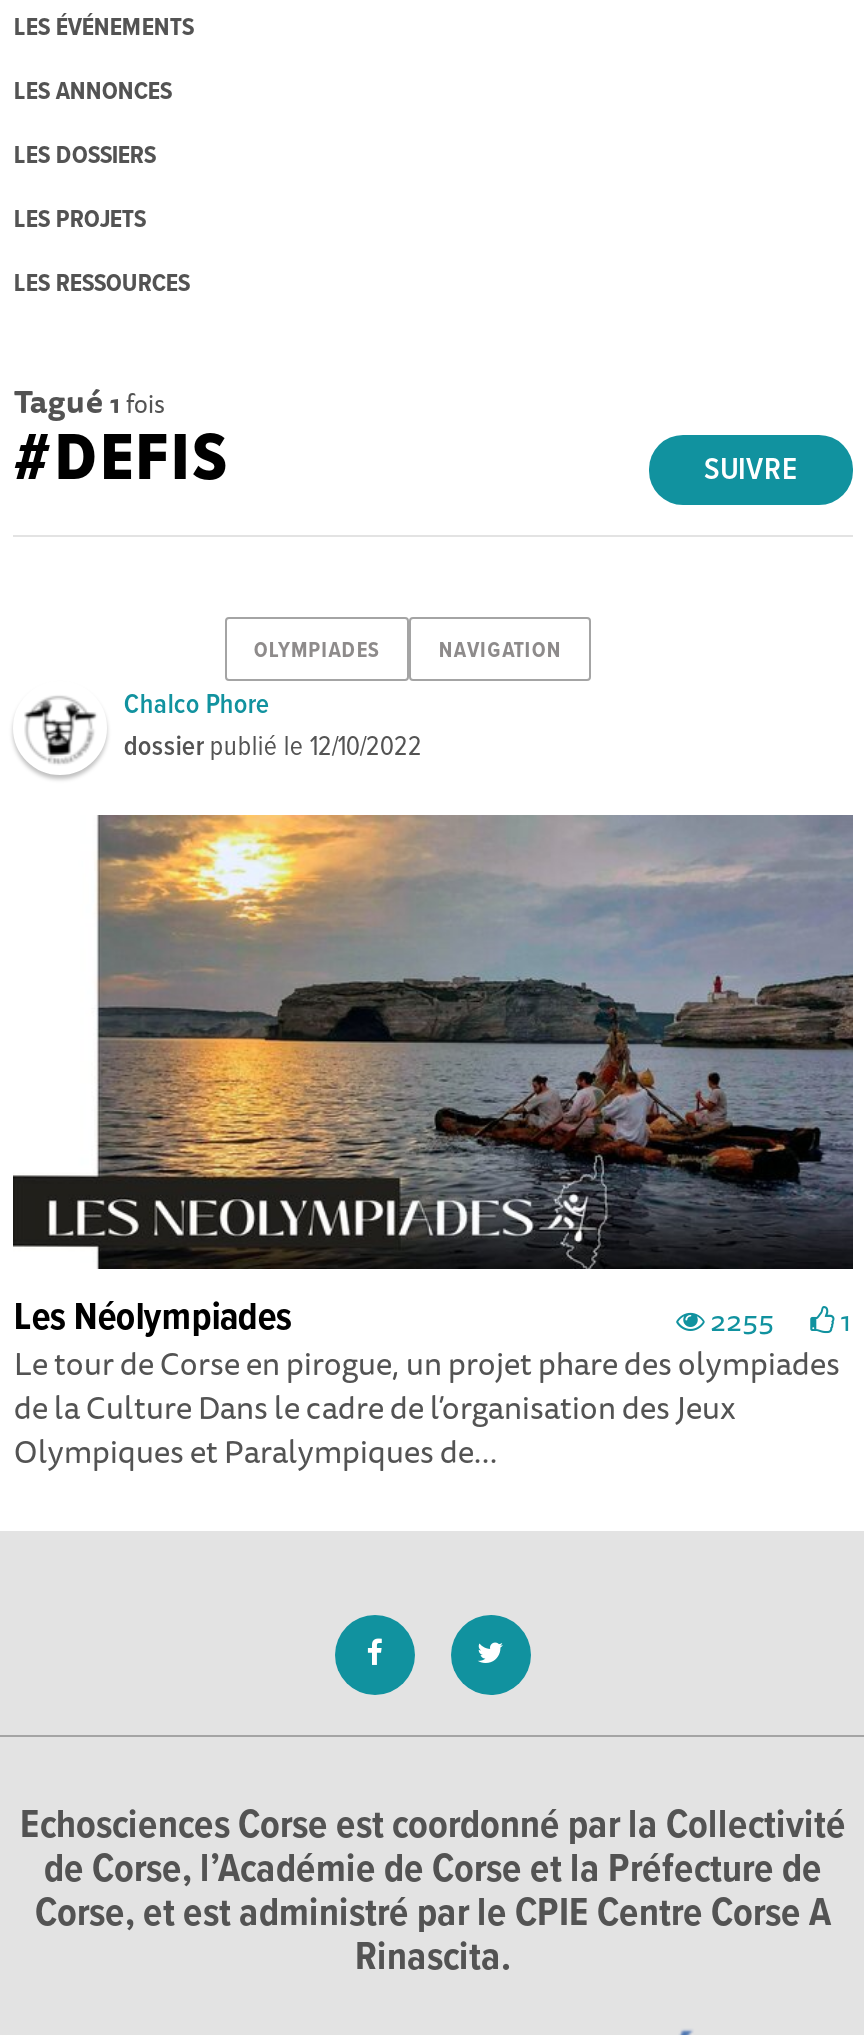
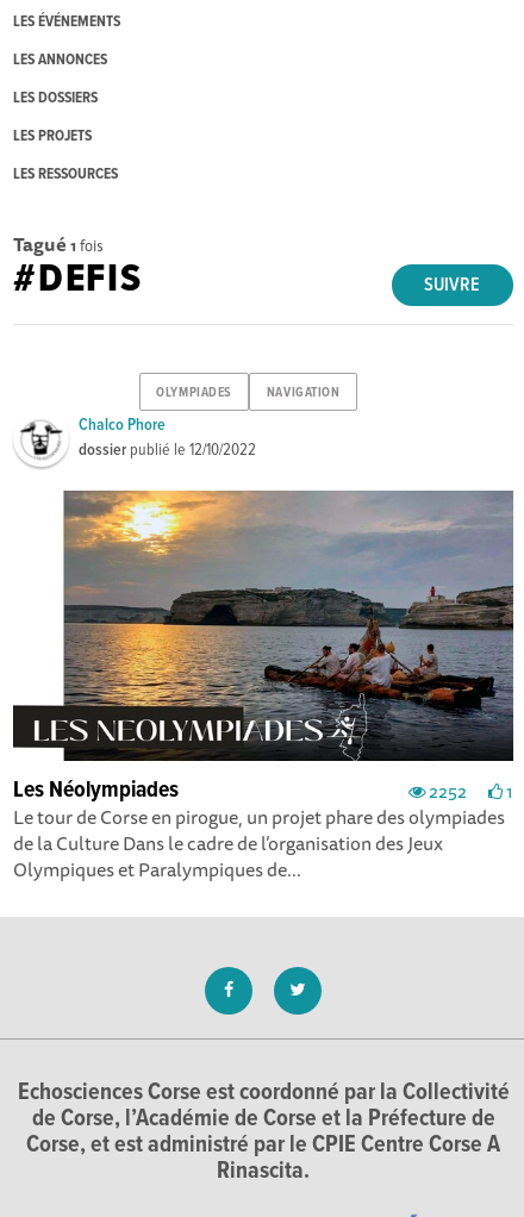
[704,1297,852,1343] 2255 1 -> [425,778,513,805] 2252 1

